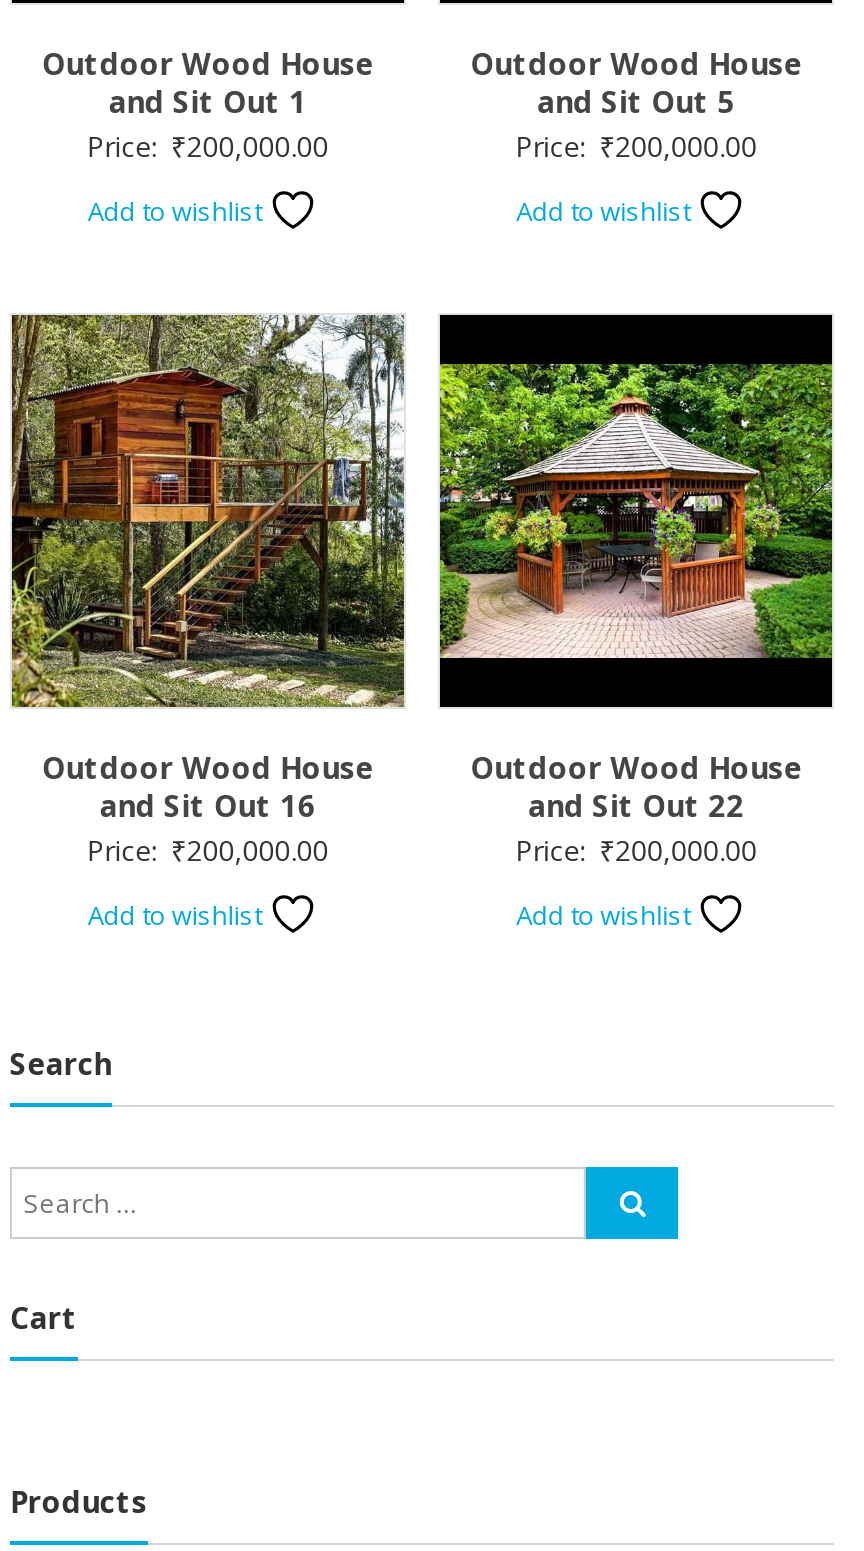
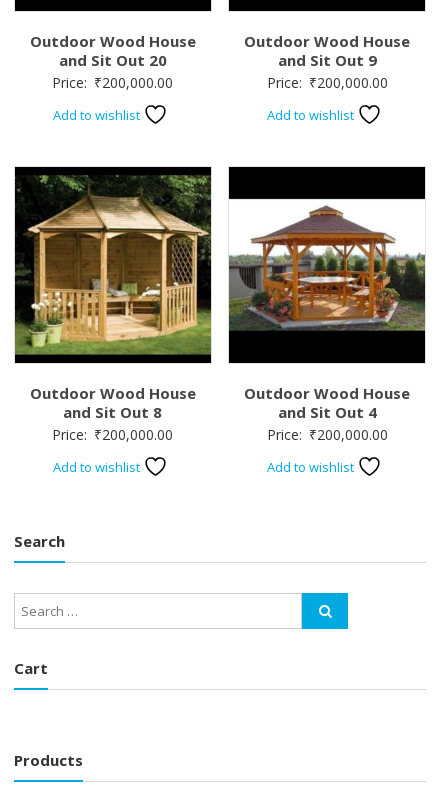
[109,81,307,121] and Sit Out 1 -> [59,50,167,70] and Sit Out 20
[537,81,735,121] and Sit Out 5 -> [278,50,377,70] and Sit Out 9
[10,313,406,824] [image] | and Sit Out 16 -> [14,166,212,422] [image] | and Sit Out 8
[438,361,834,661] [image] -> [228,191,426,339] [image]
[528,784,744,824] and Sit Out 22 -> [278,402,377,422] and Sit Out 4

